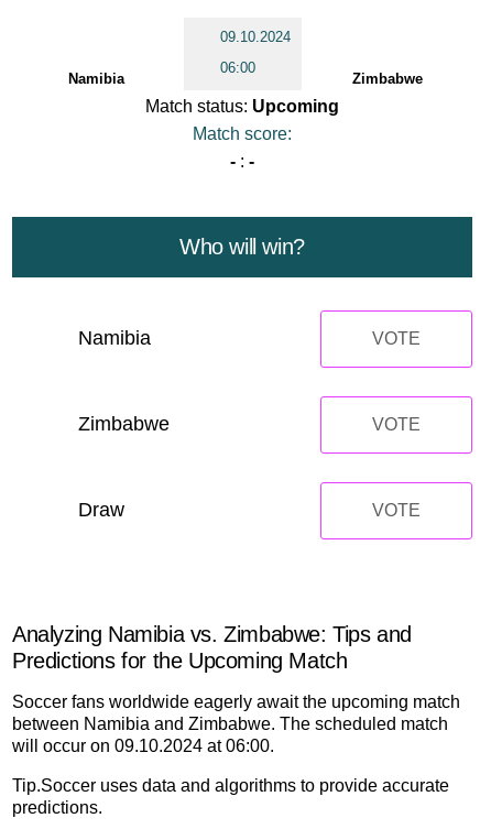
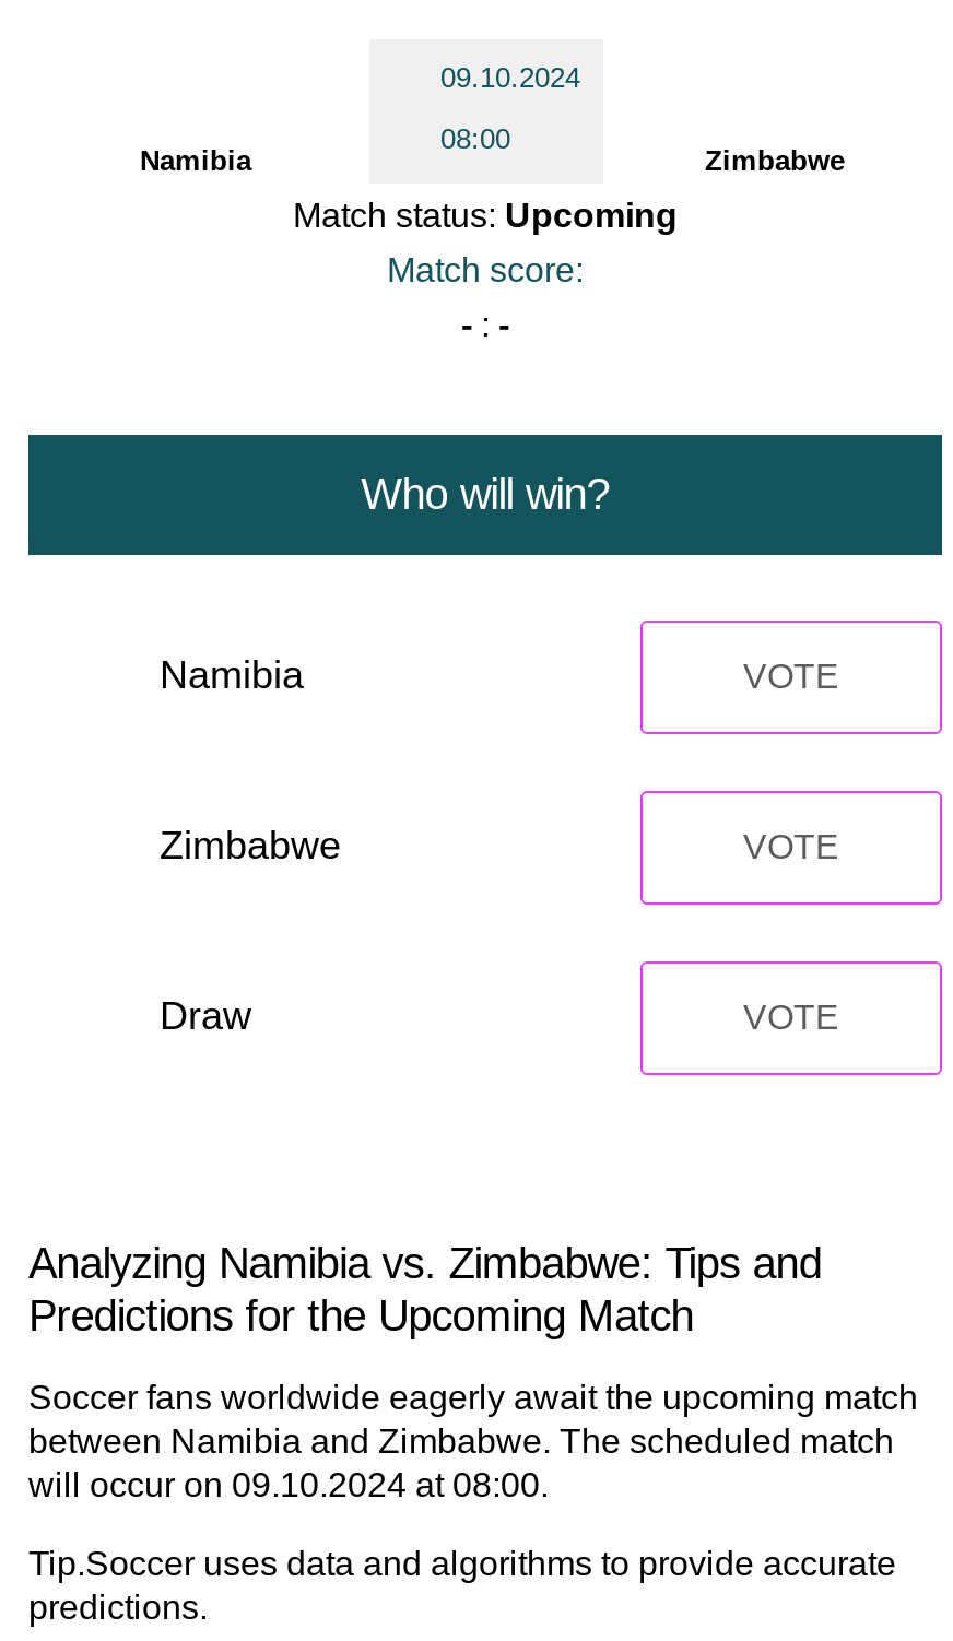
[220,59,255,76] 06:00 -> [440,121,510,154] 08:00
[12,737,274,755] will occur on 09.10.2024 at 06:00. -> [28,1466,549,1503] will occur on 09.10.2024 at 08:00.

